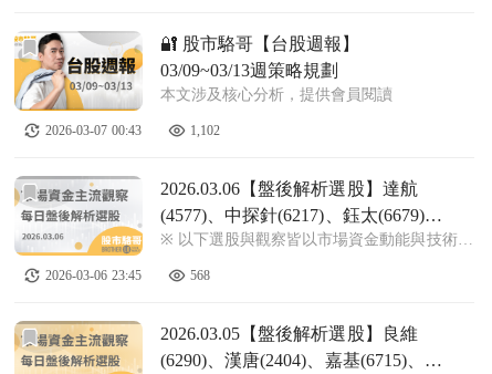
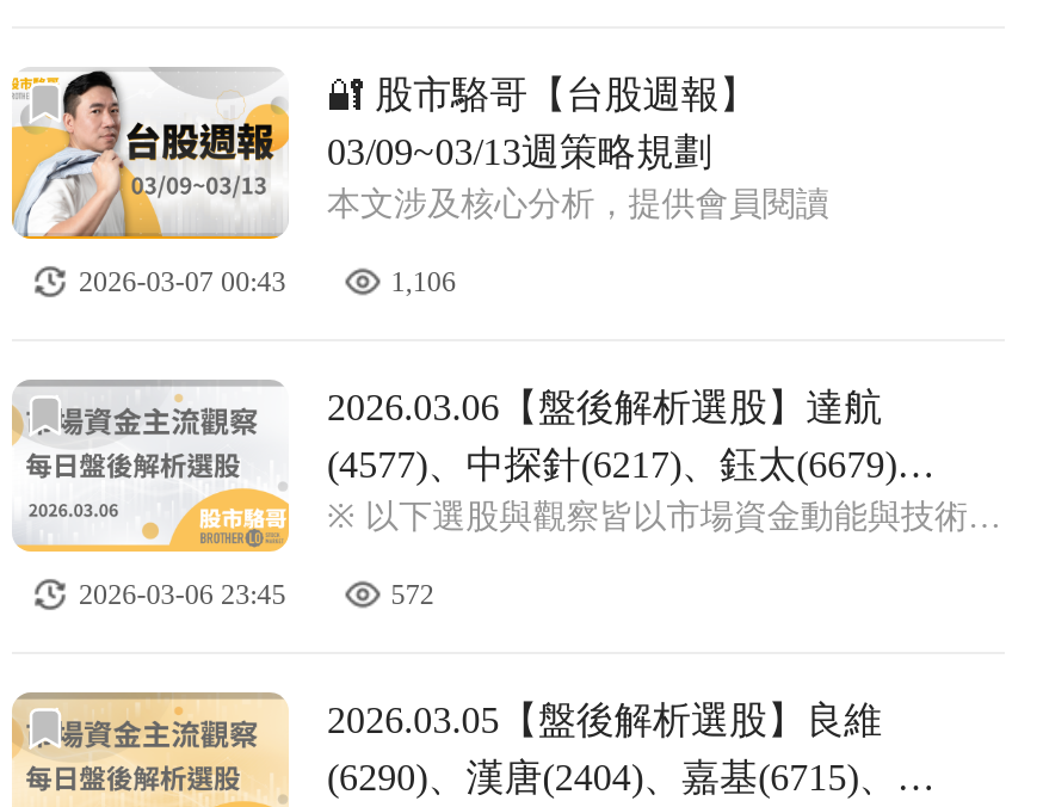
[190,123,220,138] 1,102 -> [391,265,456,298] 1,106
[190,268,210,283] 568 -> [391,578,434,611] 572

